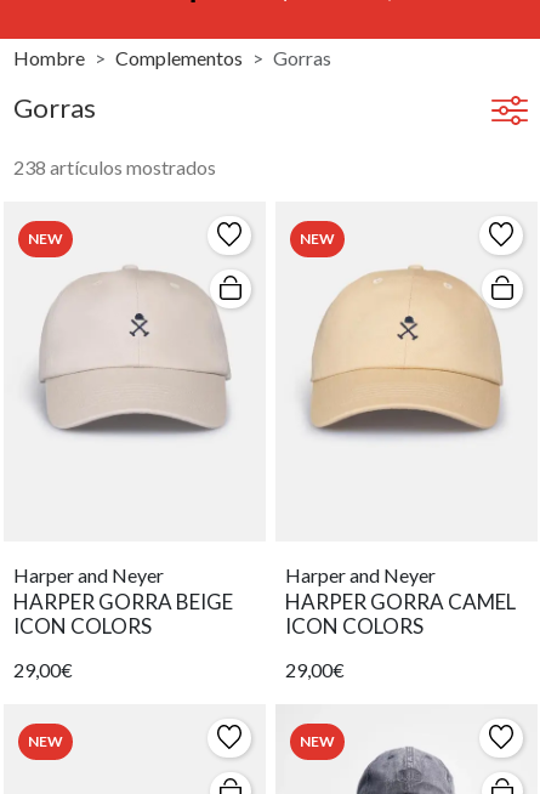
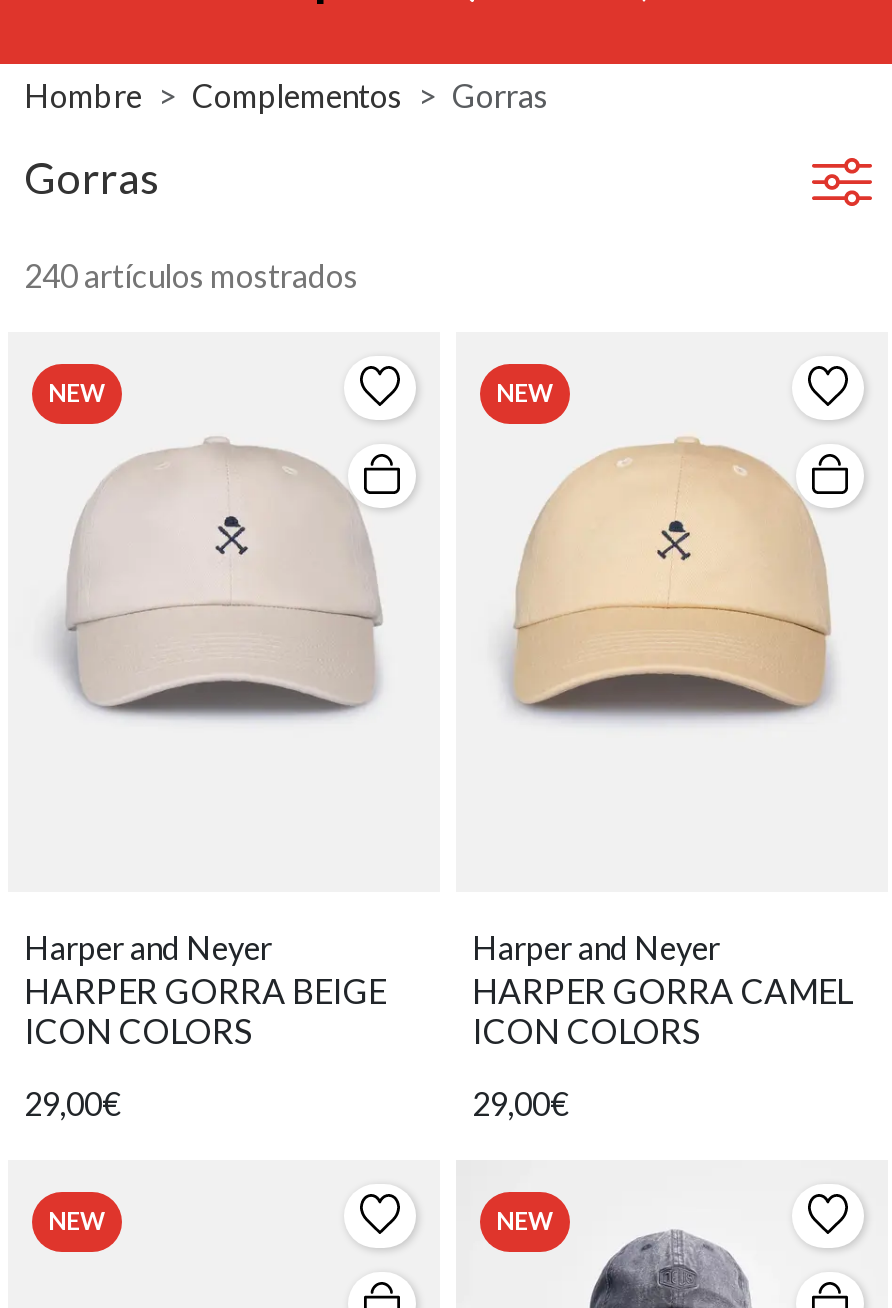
[13,155,216,178] 238 artículos mostrados -> [24,256,358,294] 240 artículos mostrados

